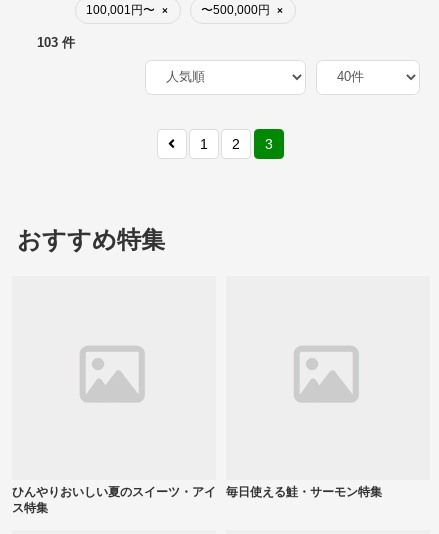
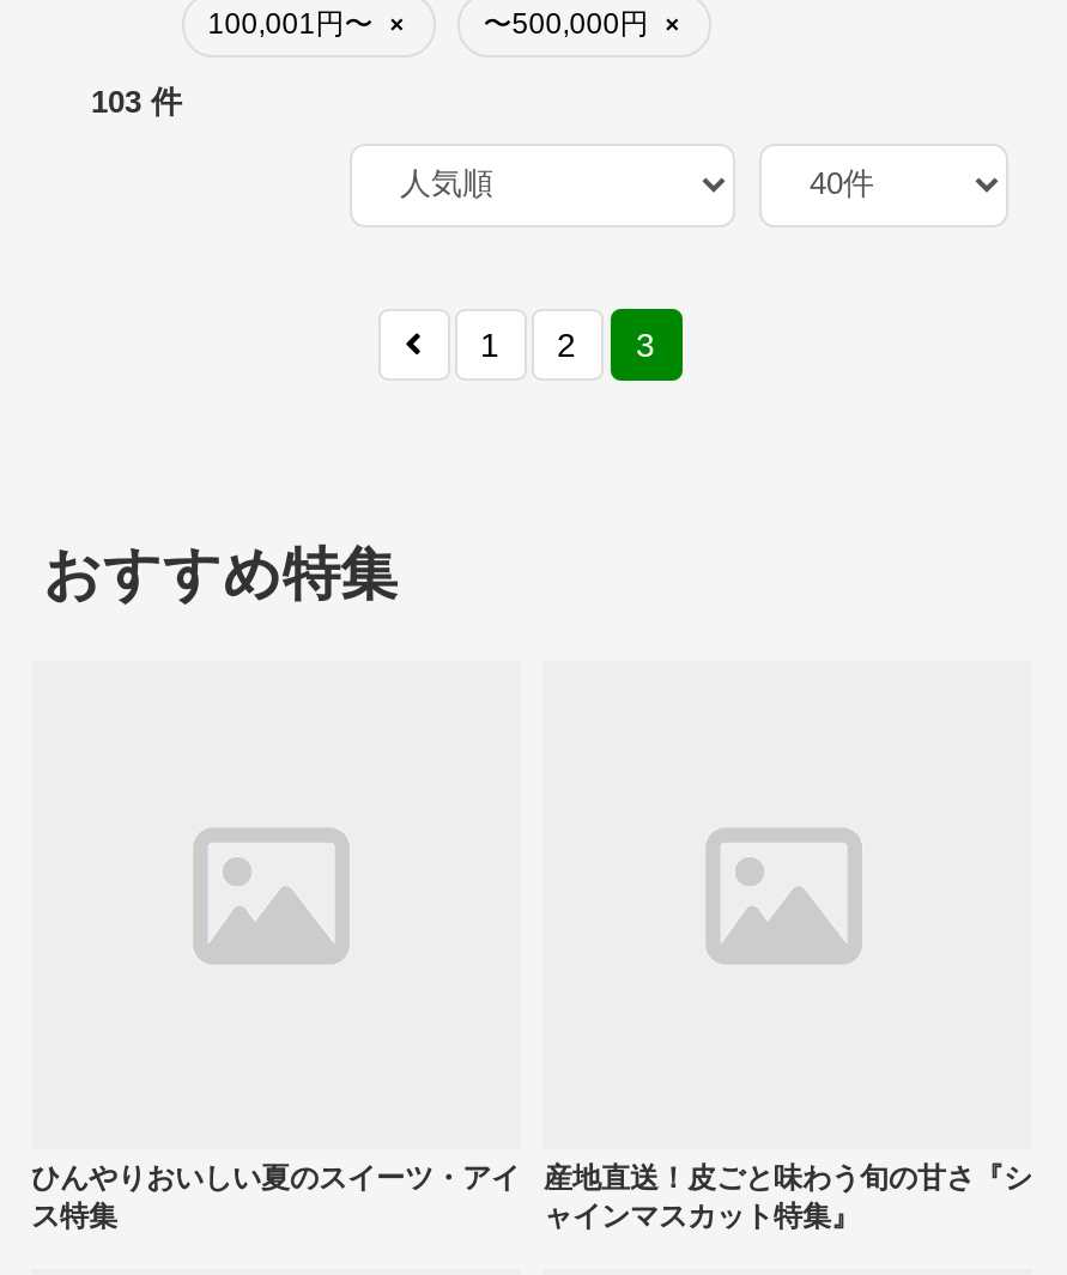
[226,485,382,499] 毎日使える鮭・サーモン特集 -> [544,1160,1032,1232] 産地直送！皮ごと味わう旬の甘さ『シ | ャインマスカット特集』

